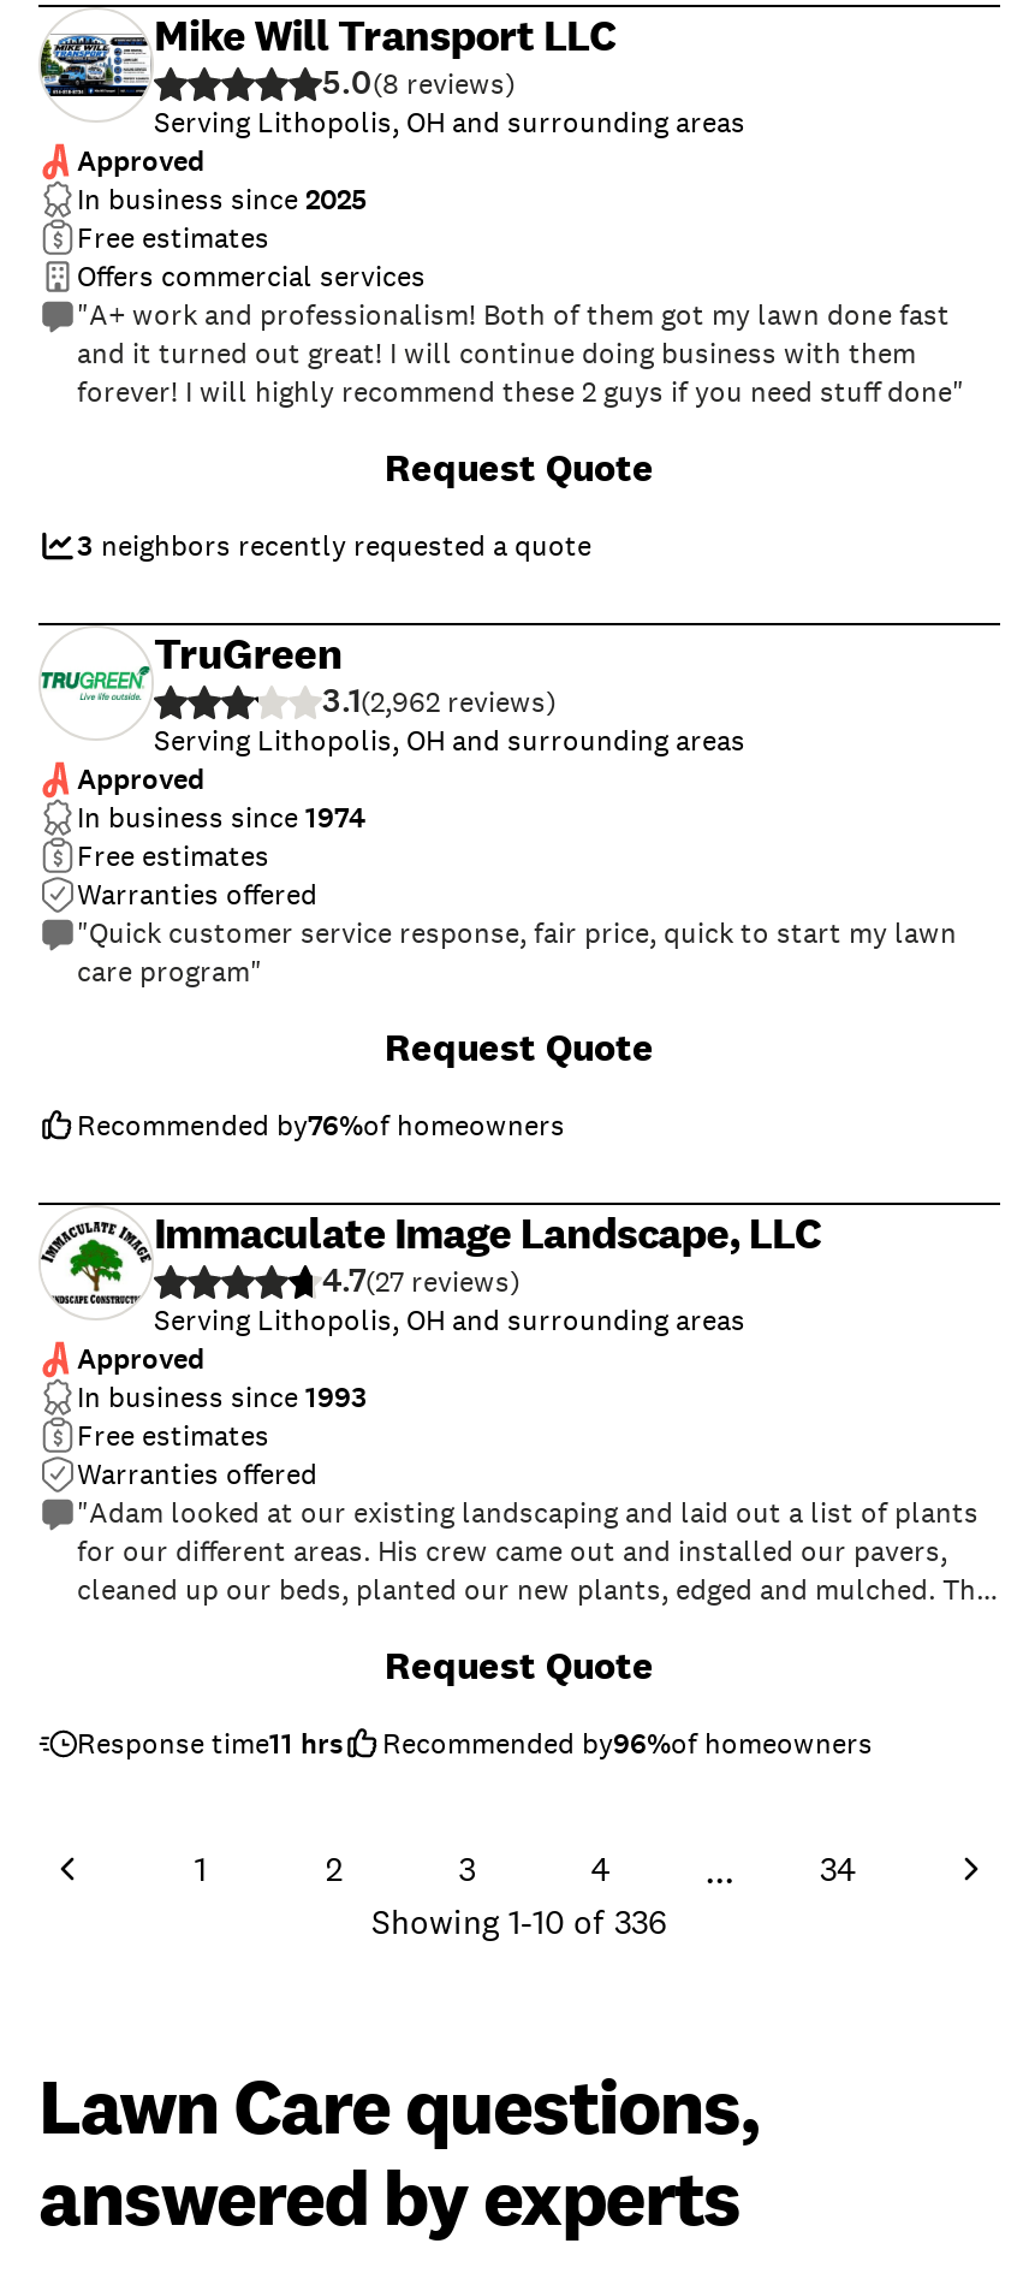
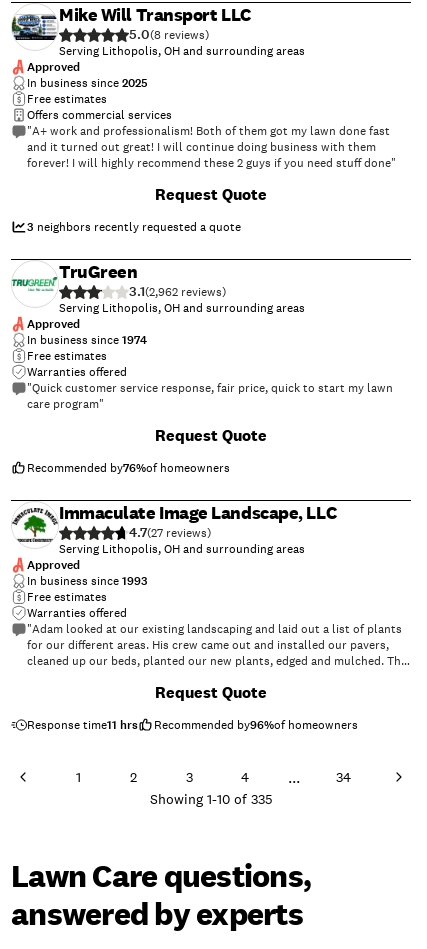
[371,1900,667,1943] Showing 1-10 of 336 -> [149,790,272,808] Showing 1-10 of 335

